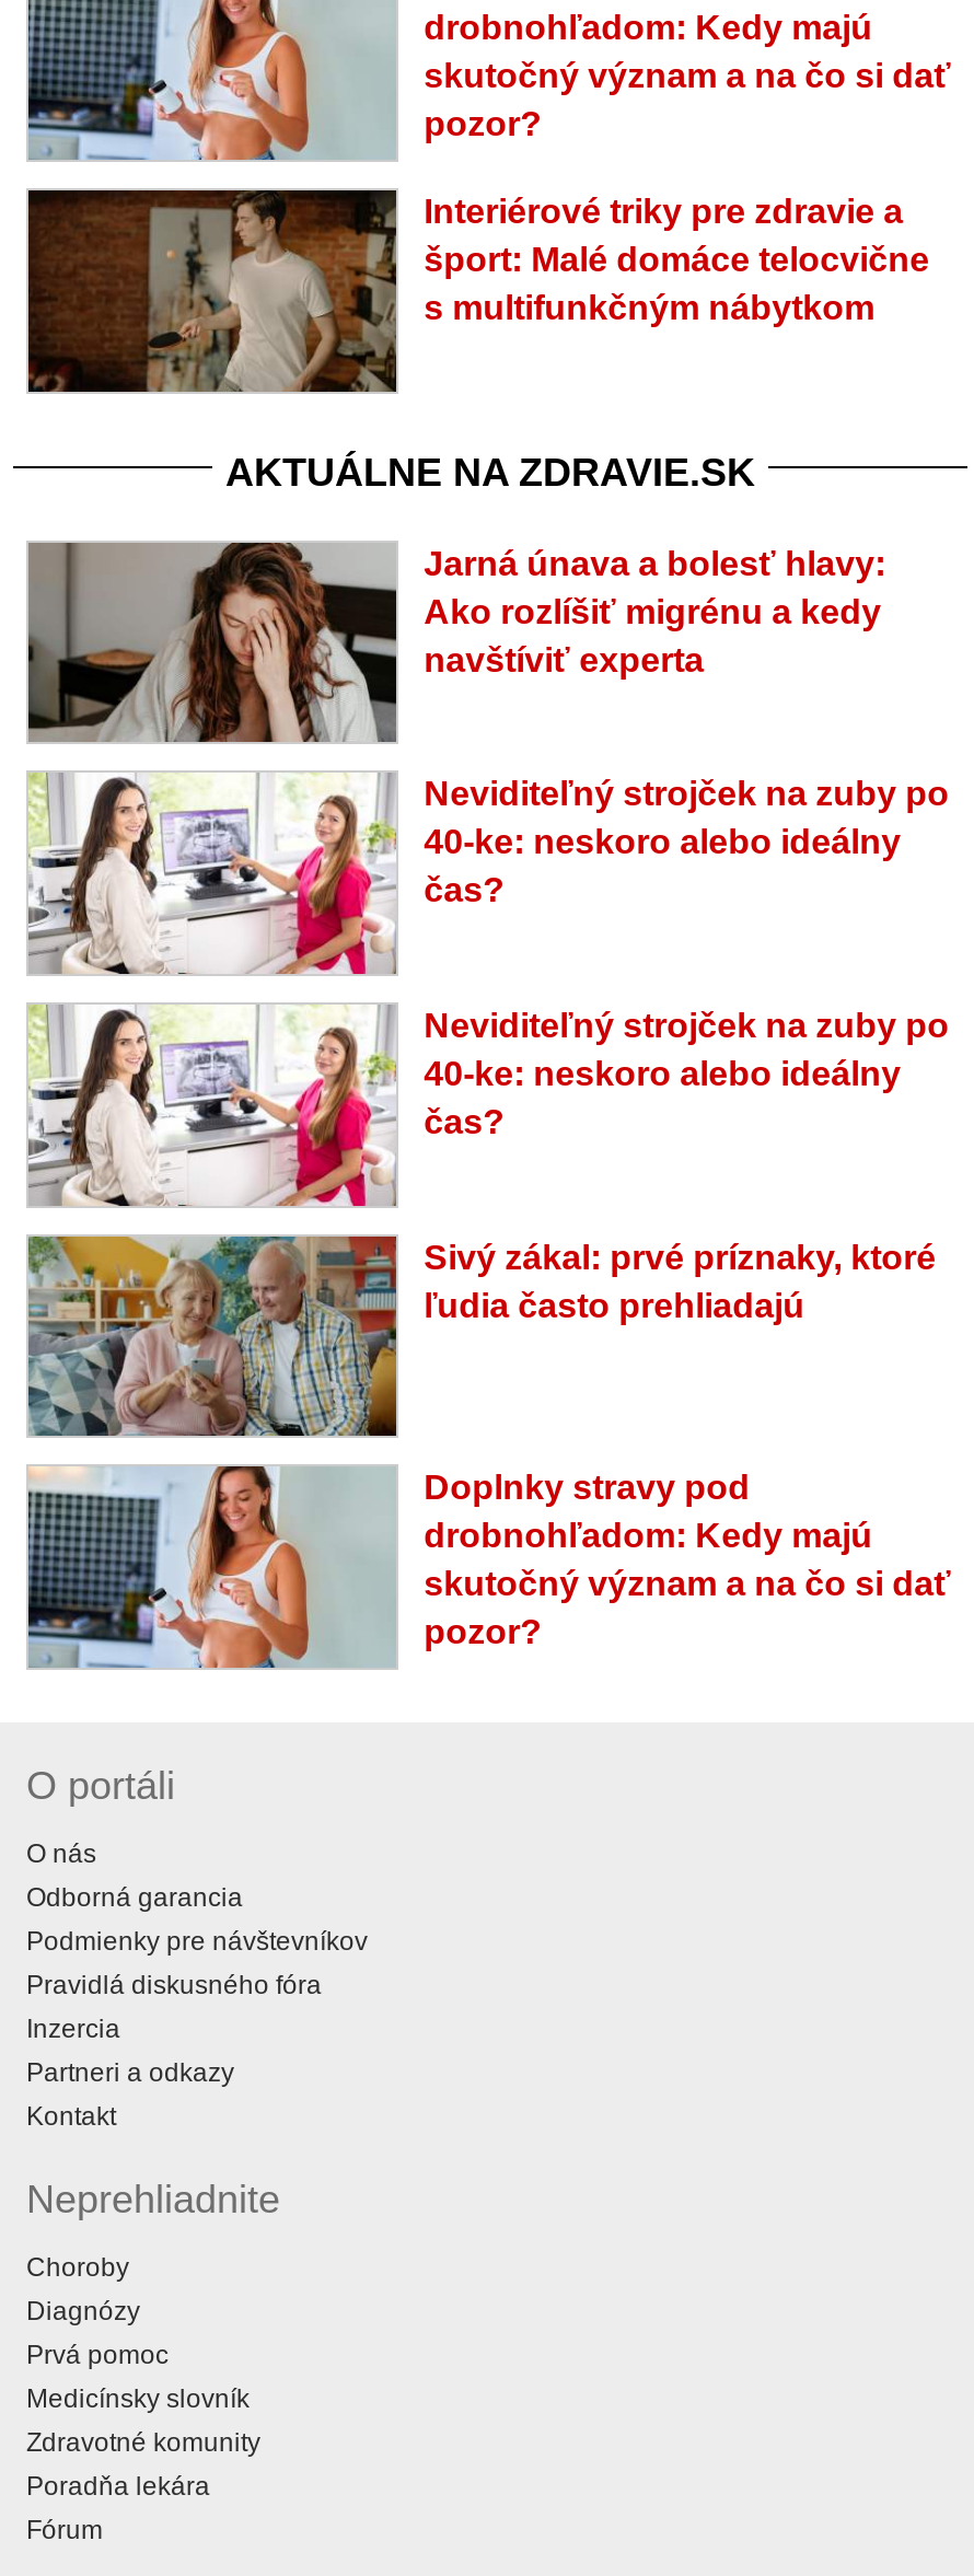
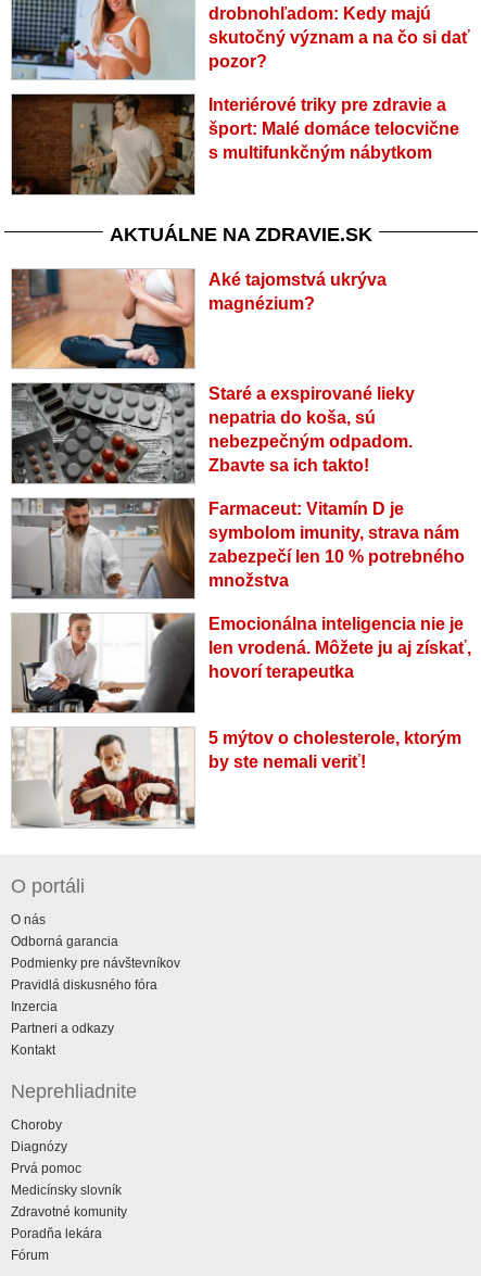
[26,541,886,744] [image] | Jarná únava a bolesť hlavy: | Ako rozlíšiť migrénu a kedy | navštíviť experta -> [11,269,386,369] [image] | Aké tajomstvá ukrýva | magnézium?
[26,770,949,976] [image] | Neviditeľný strojček na zuby po | 40-ke: neskoro alebo ideálny | čas? -> [11,382,414,484] [image] | Staré a exspirované lieky | nepatria do koša, sú | nebezpečným odpadom. | Zbavte sa ich takto!
[28,1002,949,1208] [image] | Neviditeľný strojček na zuby po | 40-ke: neskoro alebo ideálny | čas? -> [11,497,464,599] [image] | Farmaceut: Vitamín D je | symbolom imunity, strava nám | zabezpečí len 10 % potrebného | množstva
[28,1234,936,1438] [image] | Sivý zákal: prvé príznaky, ktoré | ľudia často prehliadajú -> [11,612,471,713] [image] | Emocionálna inteligencia nie je | len vrodená. Môžete ju aj získať, | hovorí terapeutka
[26,1464,951,1670] [image] | Doplnky stravy pod | drobnohľadom: Kedy majú | skutočný význam a na čo si dať | pozor? -> [12,728,461,827] [image] | 5 mýtov o cholesterole, ktorým | by ste nemali veriť!

